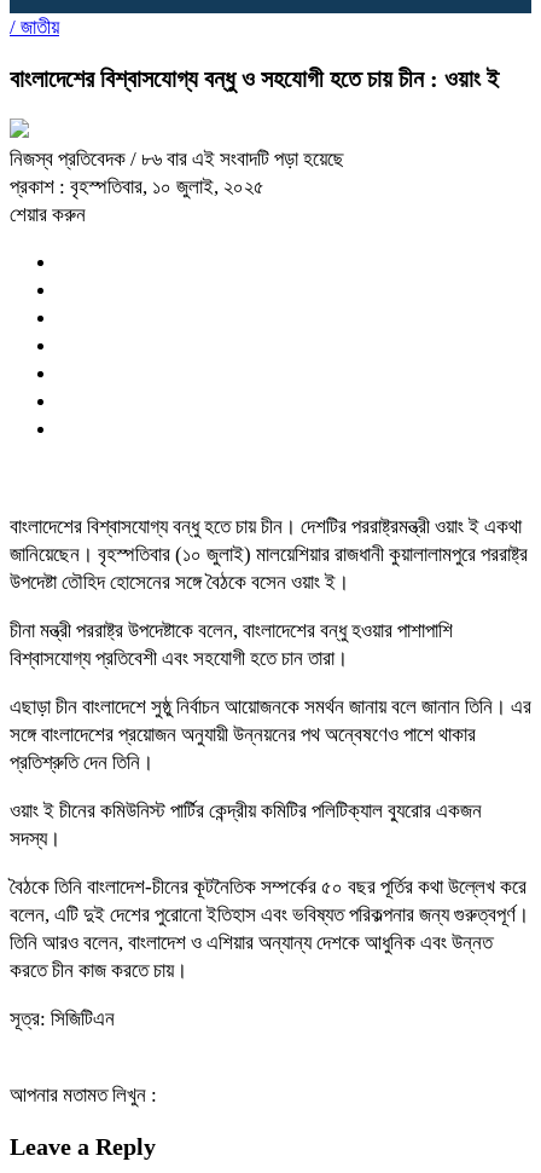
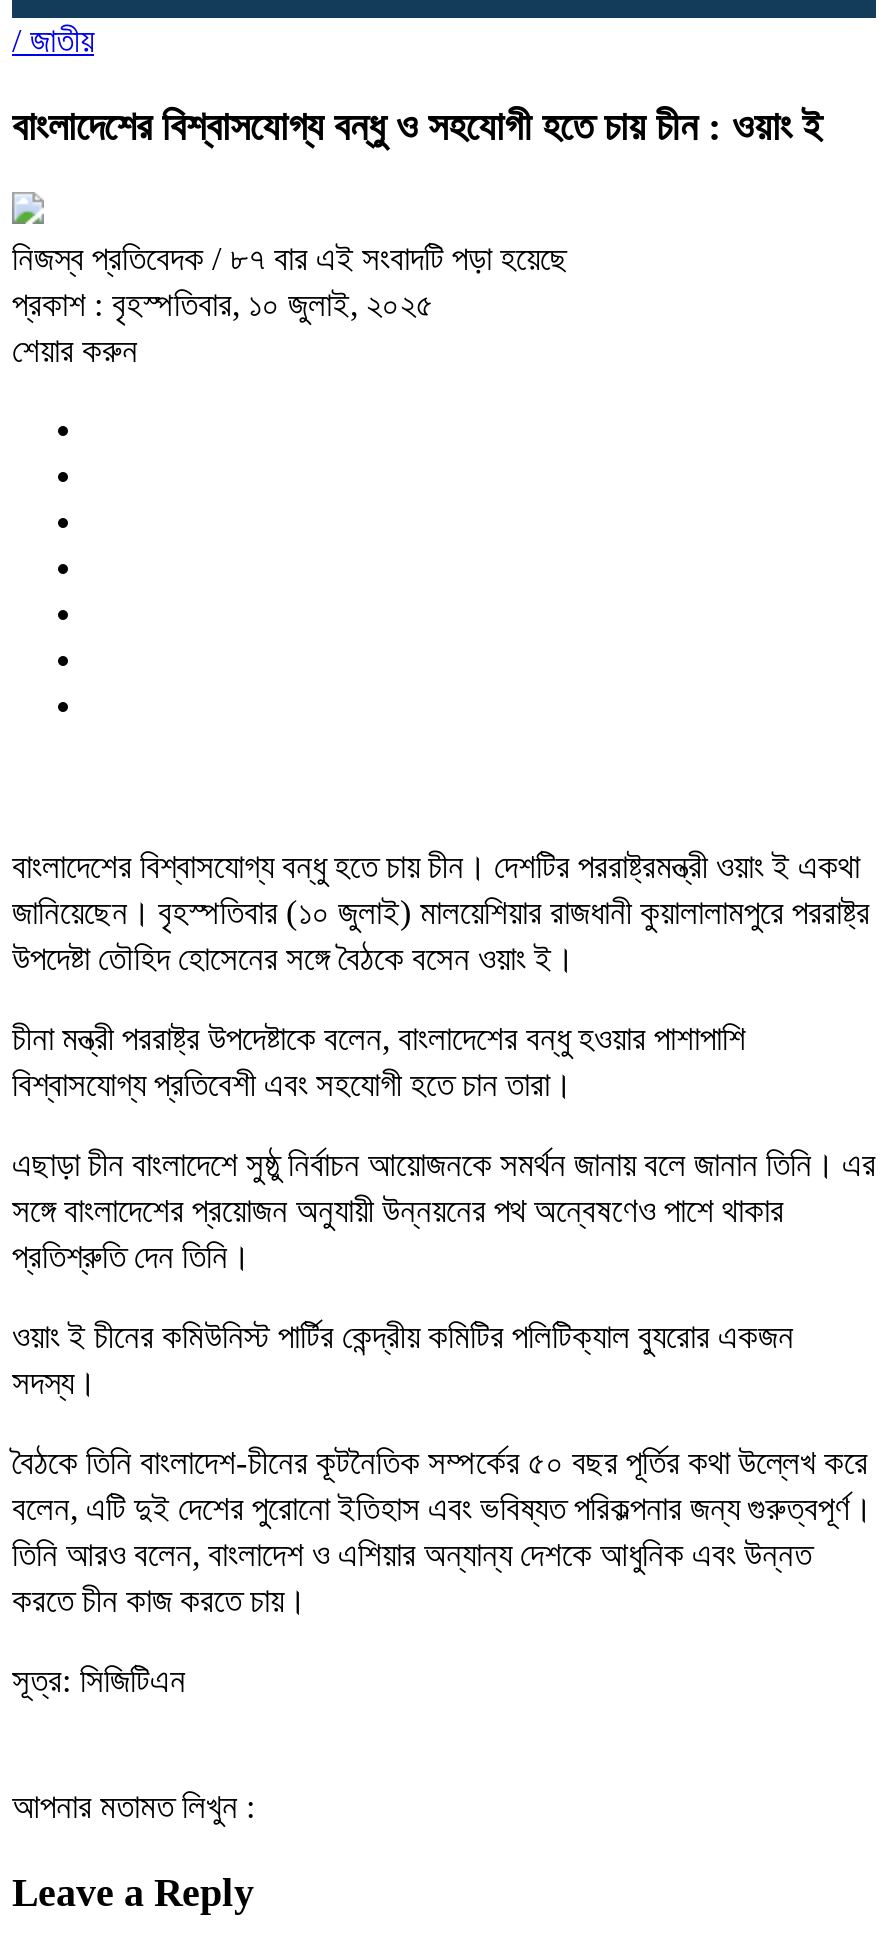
[10,147,344,170] নিজস্ব প্রতিবেদক / ৮৬ বার এই সংবাদটি পড়া হয়েছে -> [12,240,568,278] নিজস্ব প্রতিবেদক / ৮৭ বার এই সংবাদটি পড়া হয়েছে

